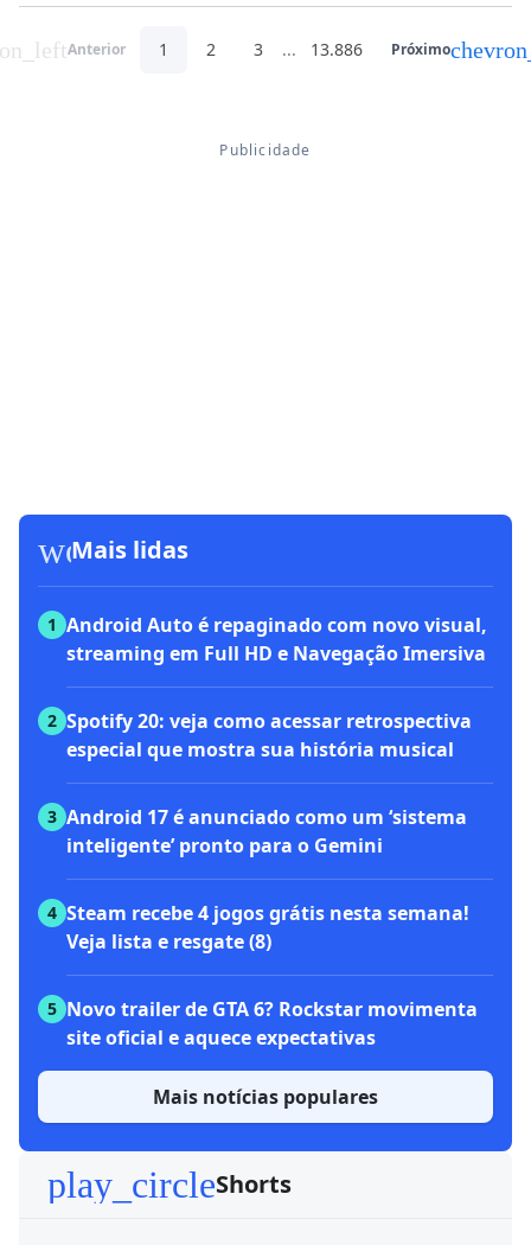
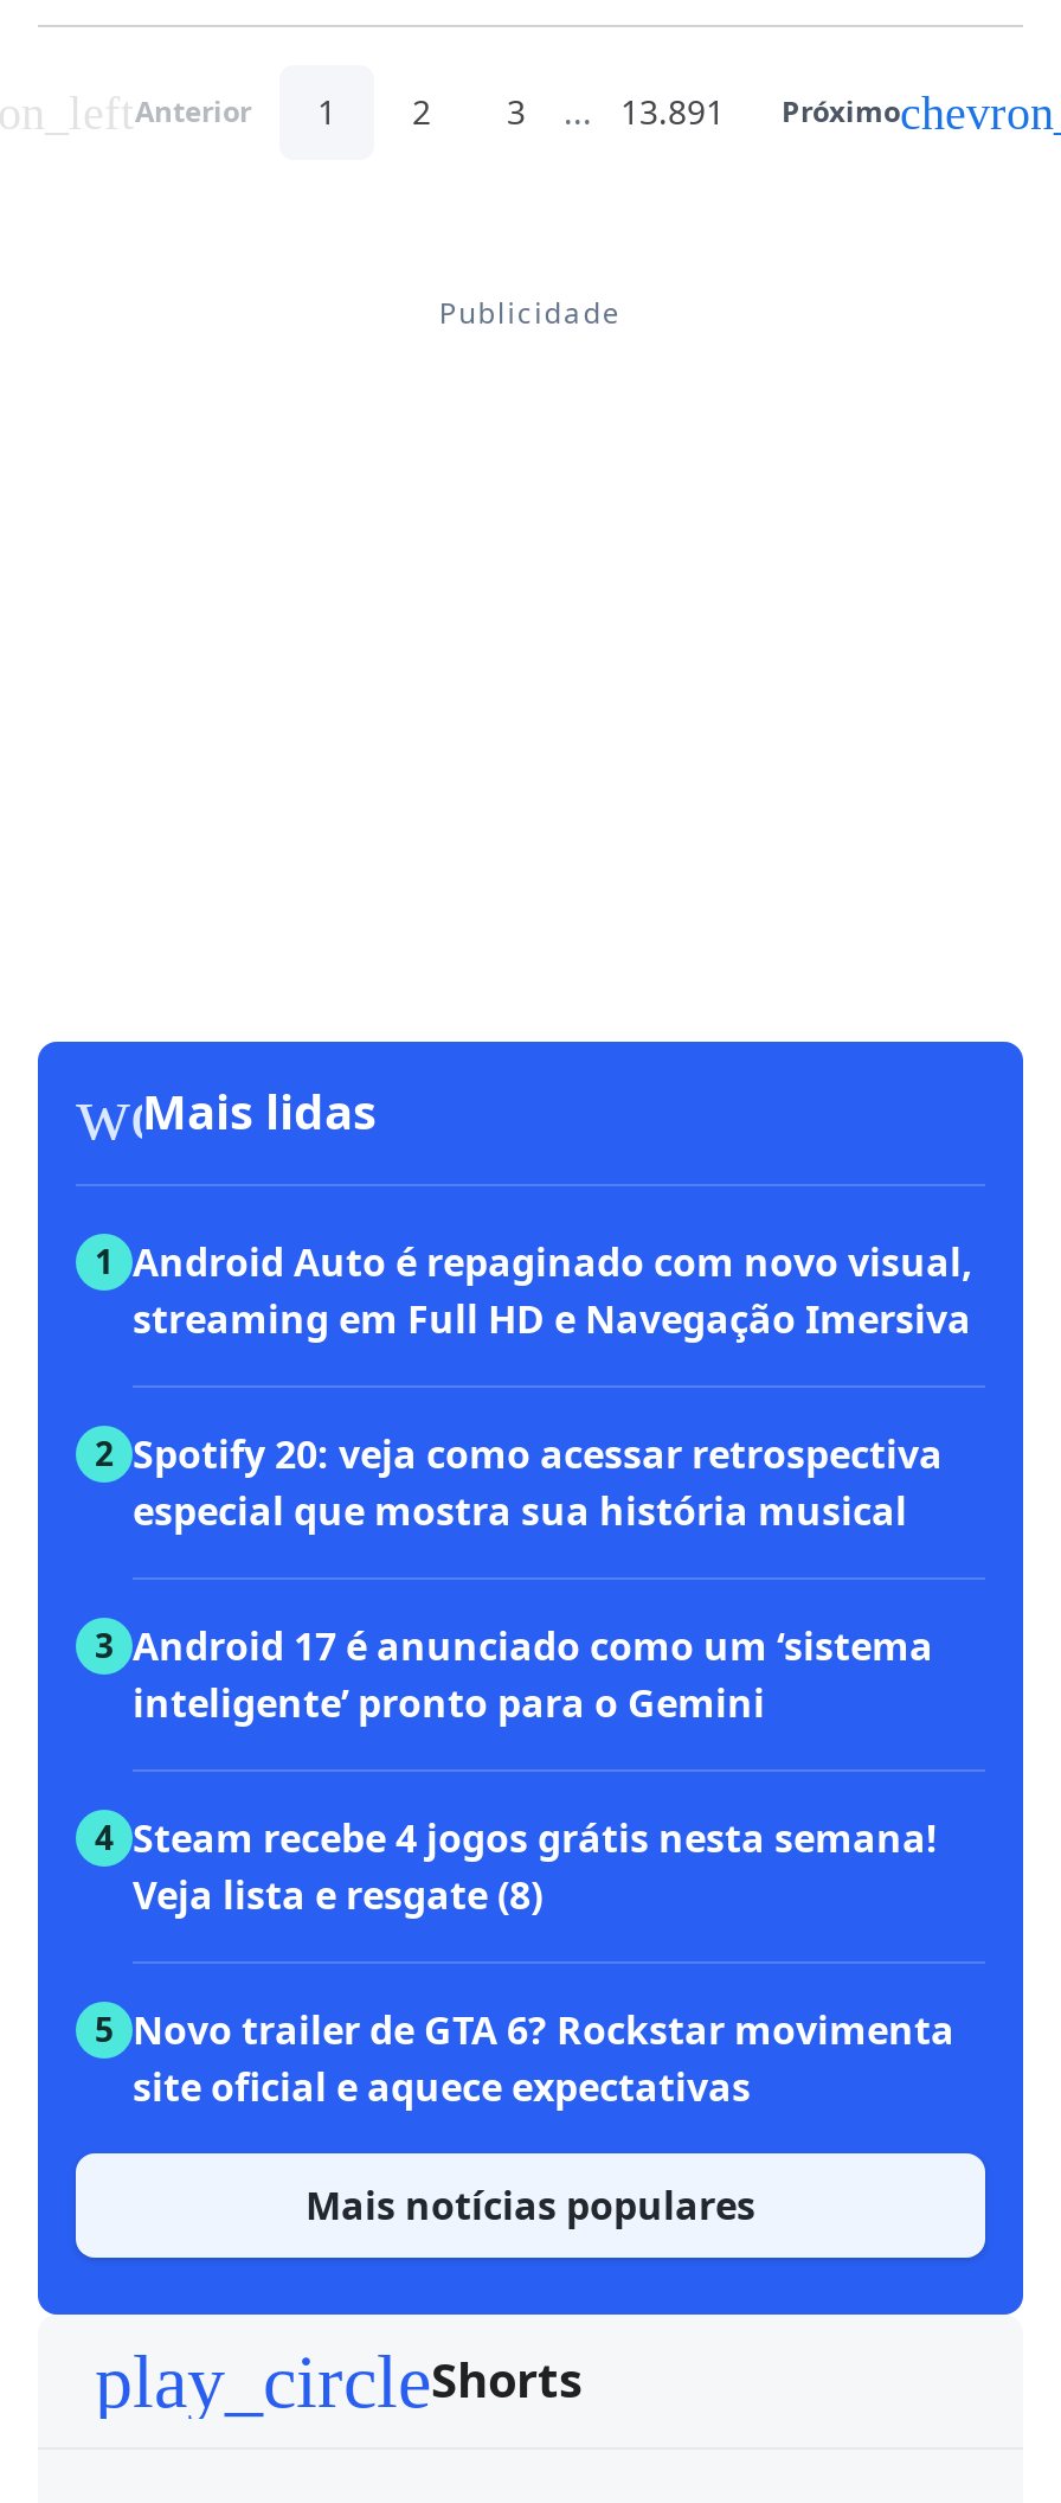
[311,38,363,60] 13.886 -> [620,89,725,134] 13.891

